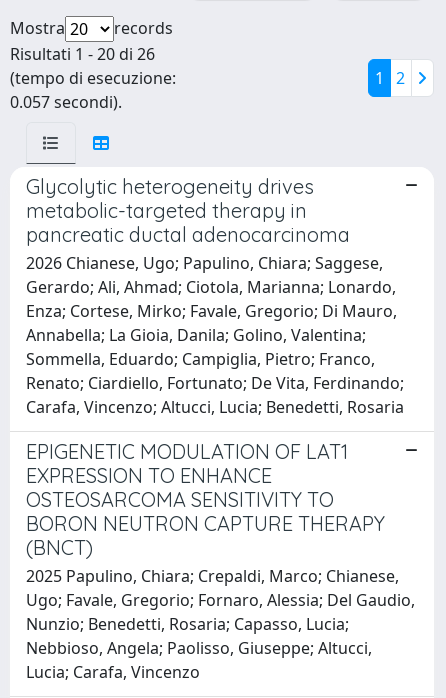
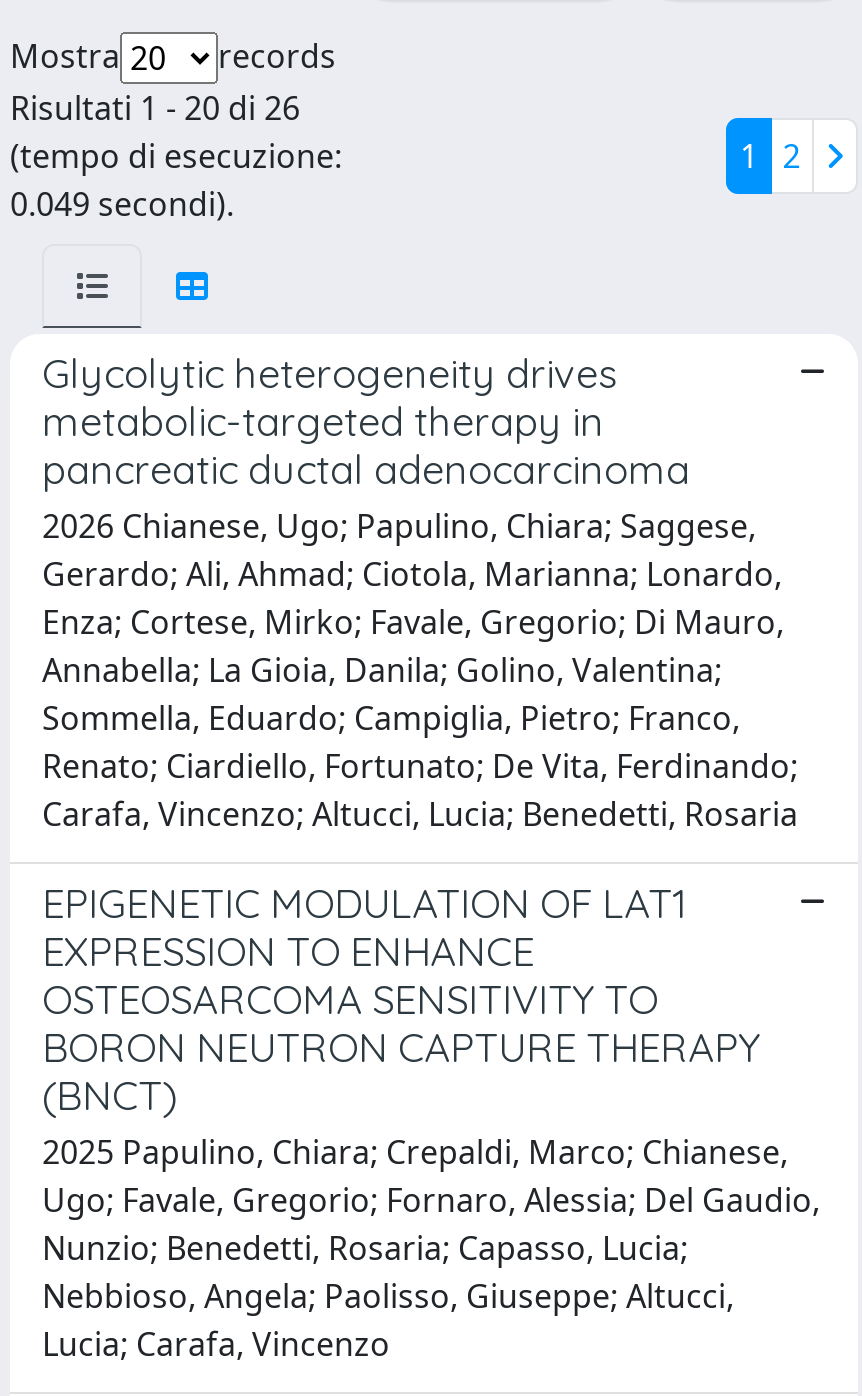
[10,91,122,113] 0.057 secondi). -> [10,182,234,226] 0.049 secondi).

